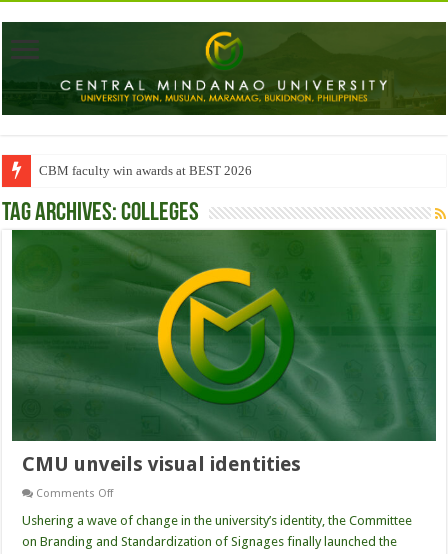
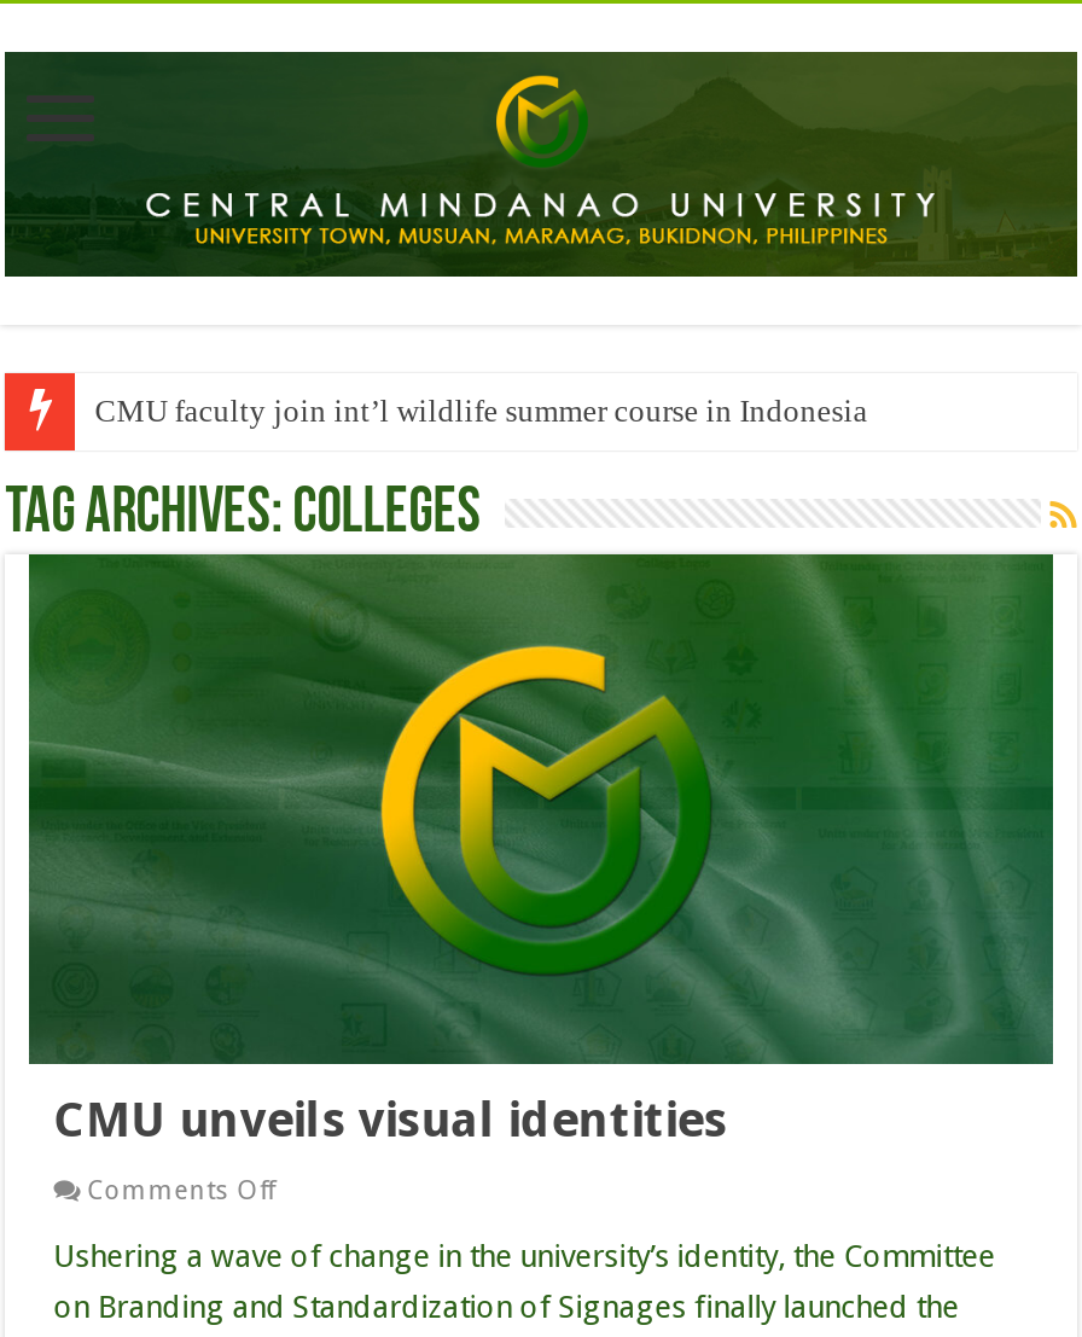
[39,162,252,177] CBM faculty win awards at BEST 2026 -> [95,391,868,428] CMU faculty join int’l wildlife summer course in Indonesia

